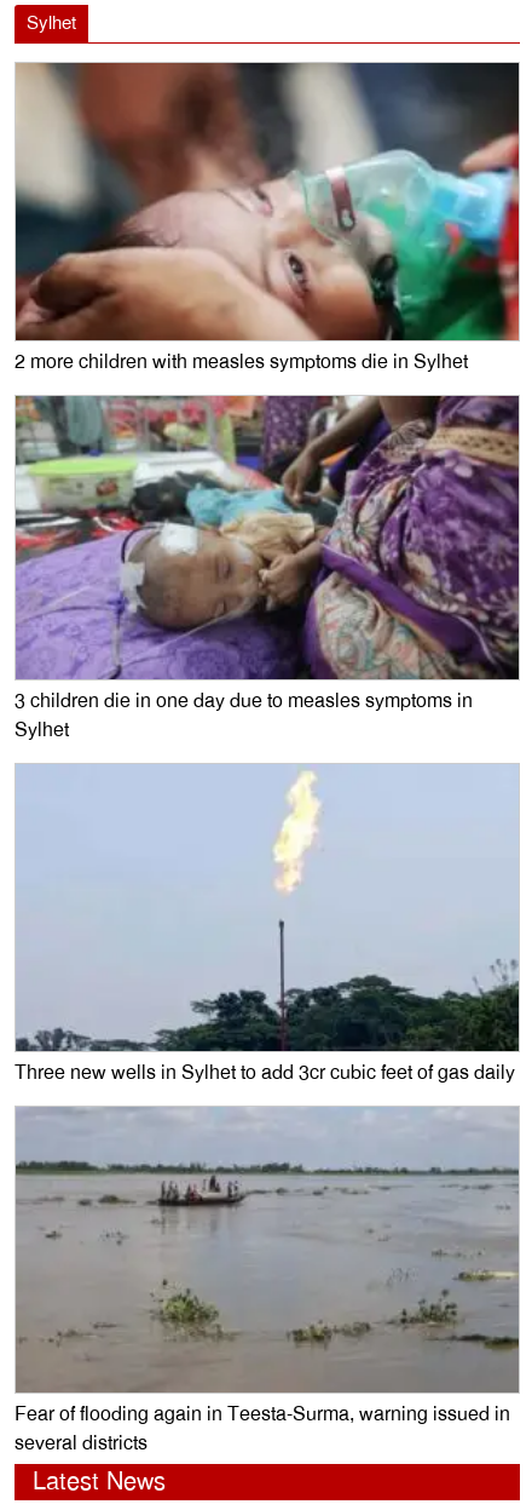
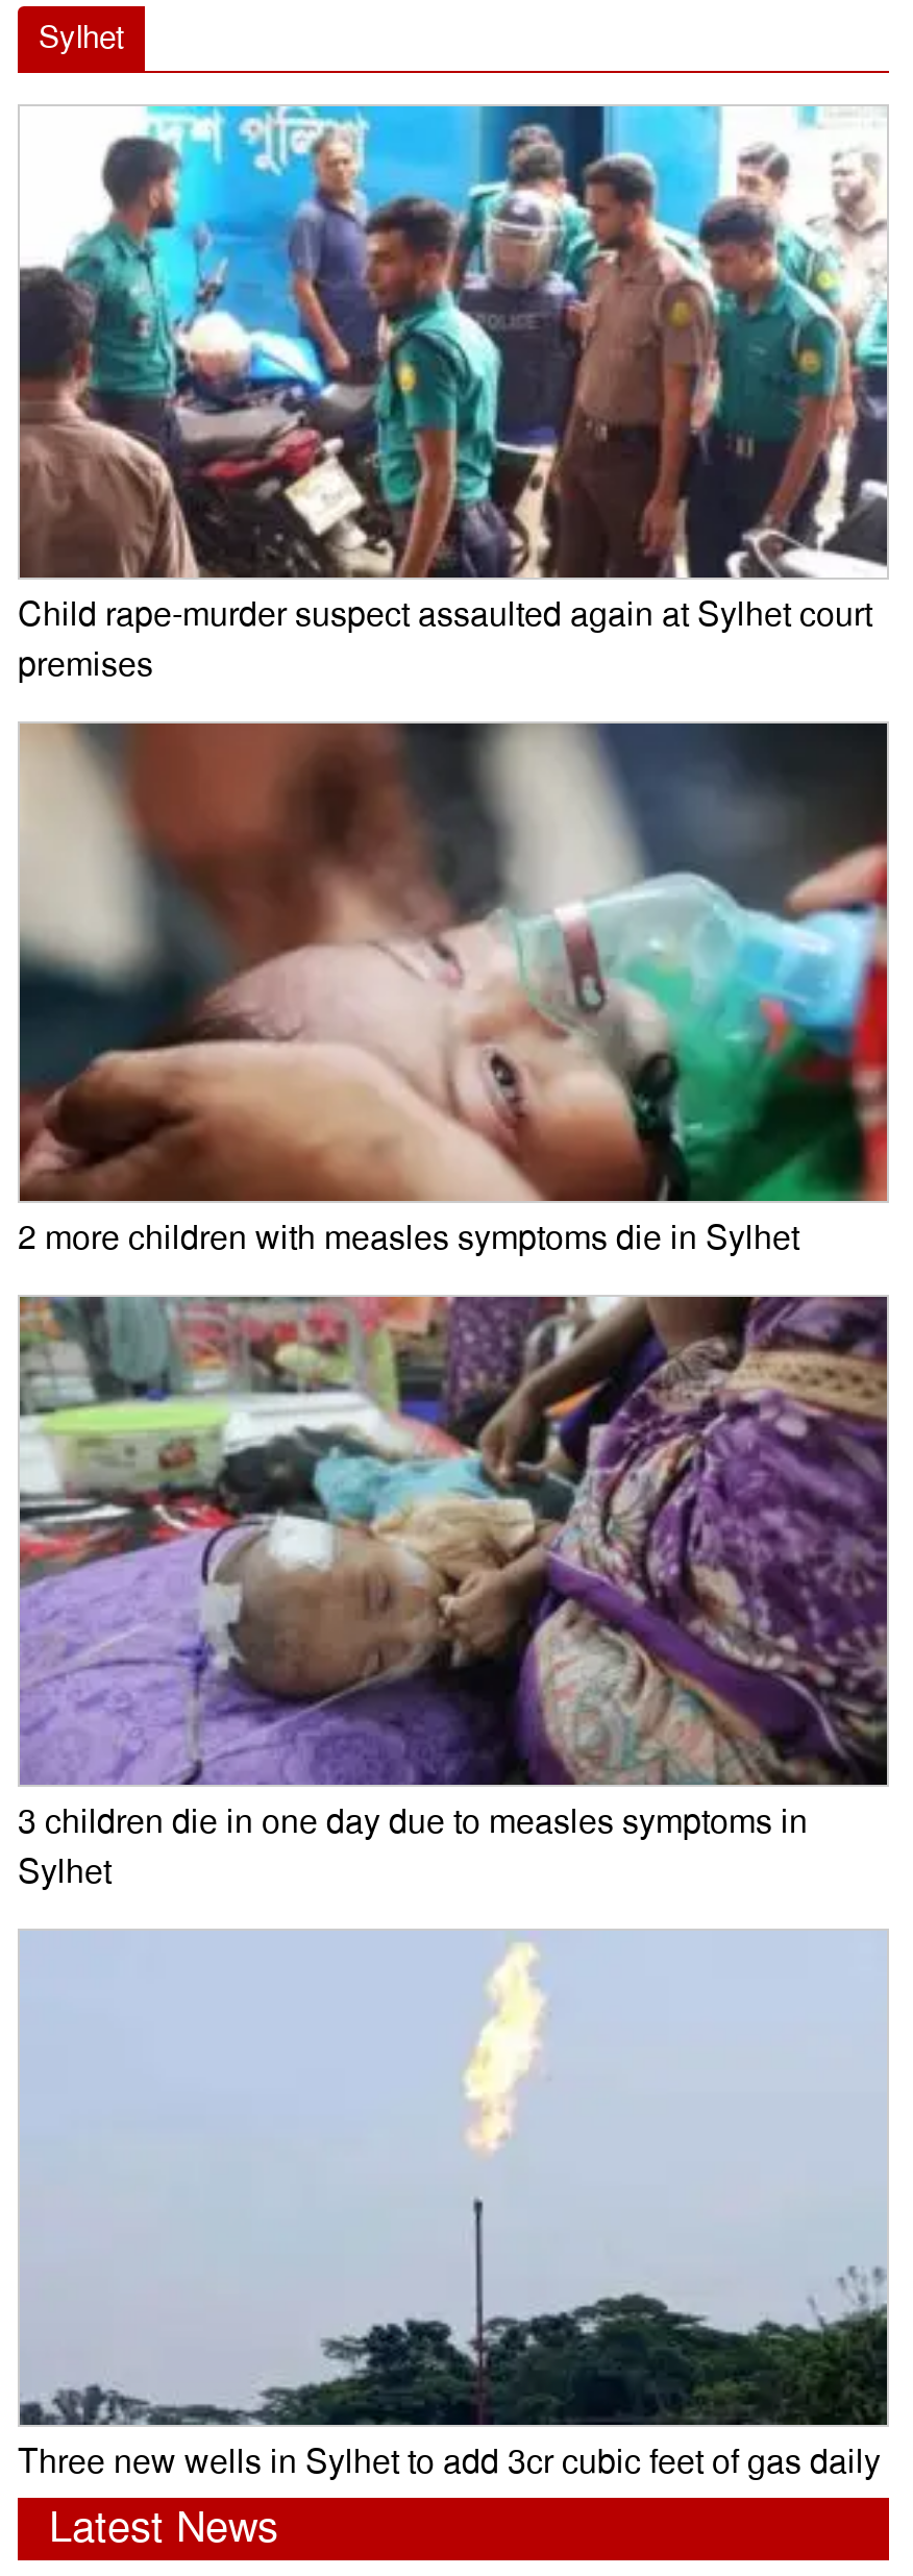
none -> [18,104,889,686] [image] | Child rape-murder suspect assaulted again at Sylhet court | premises
moved [13,61,521,1085] -> [16,719,891,2484]: [image] | 2 more children with measles symptoms die in Sylhet | 3 children die in one day due to measles symptoms in | Sylhet | Three new wells in Sylhet to add 3cr cubic feet of gas daily
[15,1106,520,1456] [image] | Fear of flooding again in Teesta-Surma, warning issued in | several districts -> none

